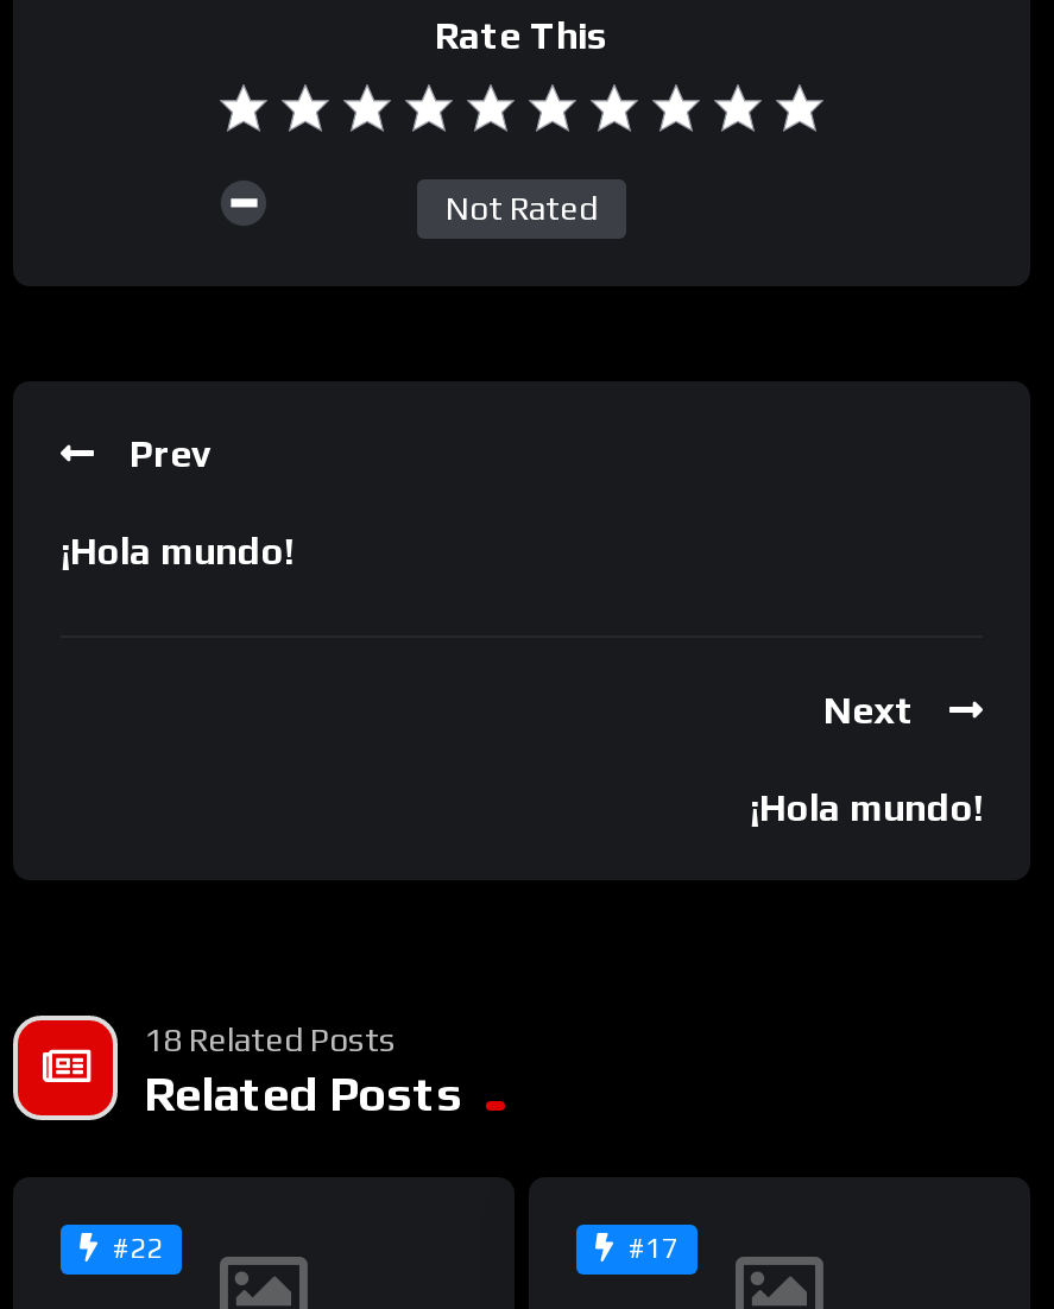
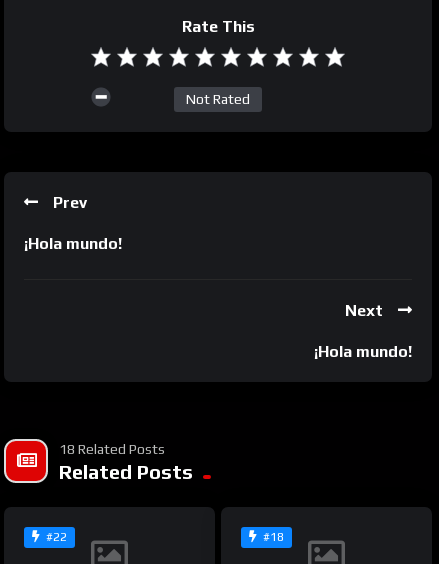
[629,1232,679,1265] #17 -> [263,530,284,544] #18

